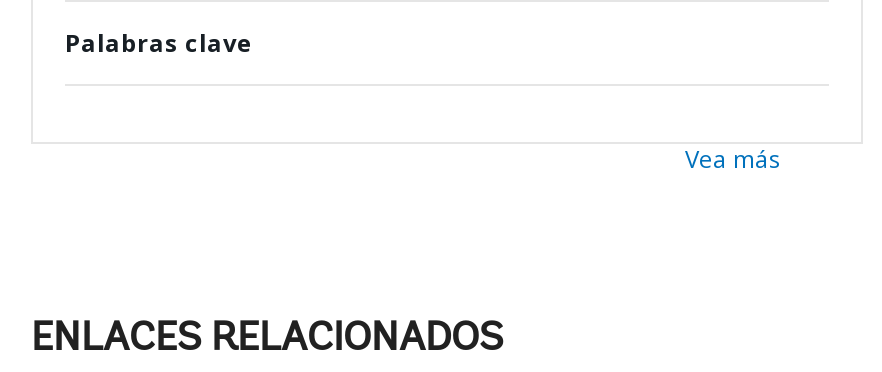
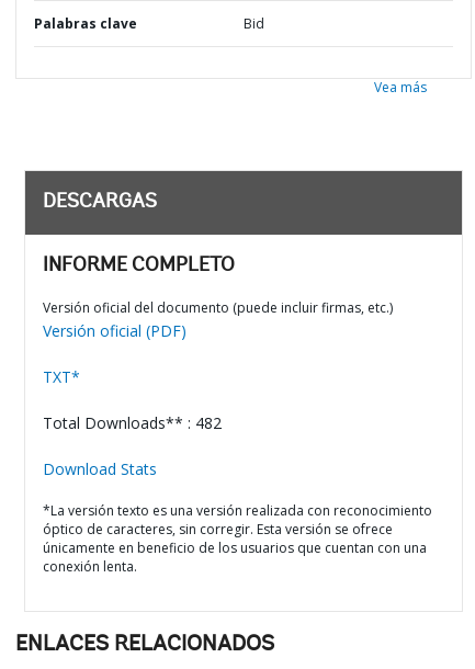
none -> [244,14,264,33] Bid
none -> [43,193,432,576] DESCARGAS | INFORME COMPLETO | Versión oficial del documento (puede incluir firmas, etc.) | Versión oficial (PDF) | TXT* | Total Downloads** : 482 | Download Stats | *La versión texto es una versión realizada con reconocimiento | óptico de caracteres, sin corregir. Esta versión se ofrece | únicamente en beneficio de los usuarios que cuentan con una | conexión lenta.

